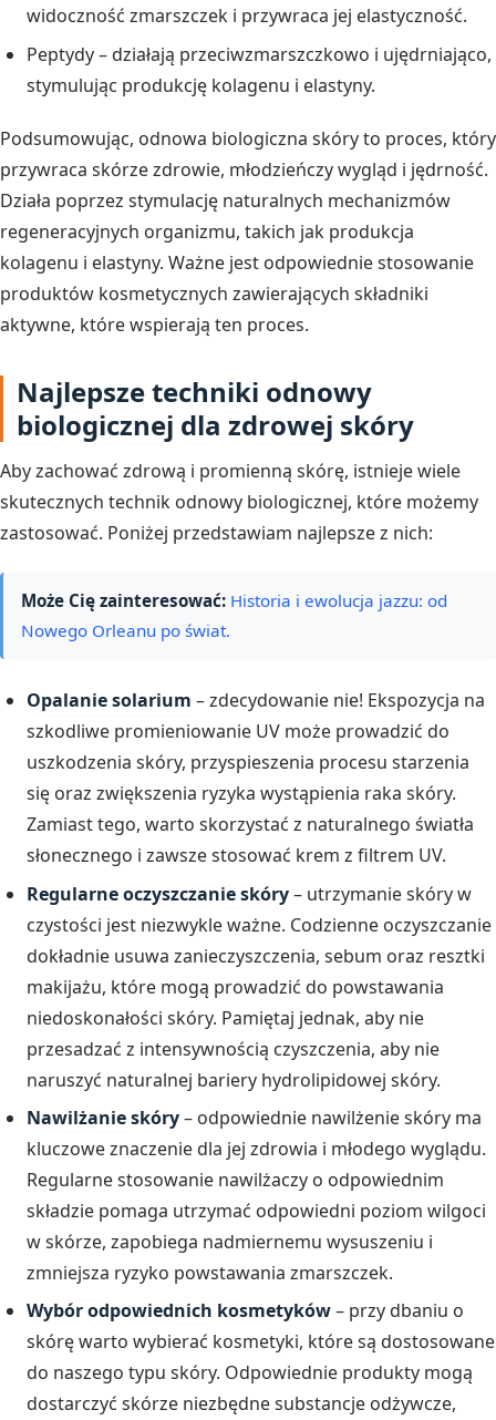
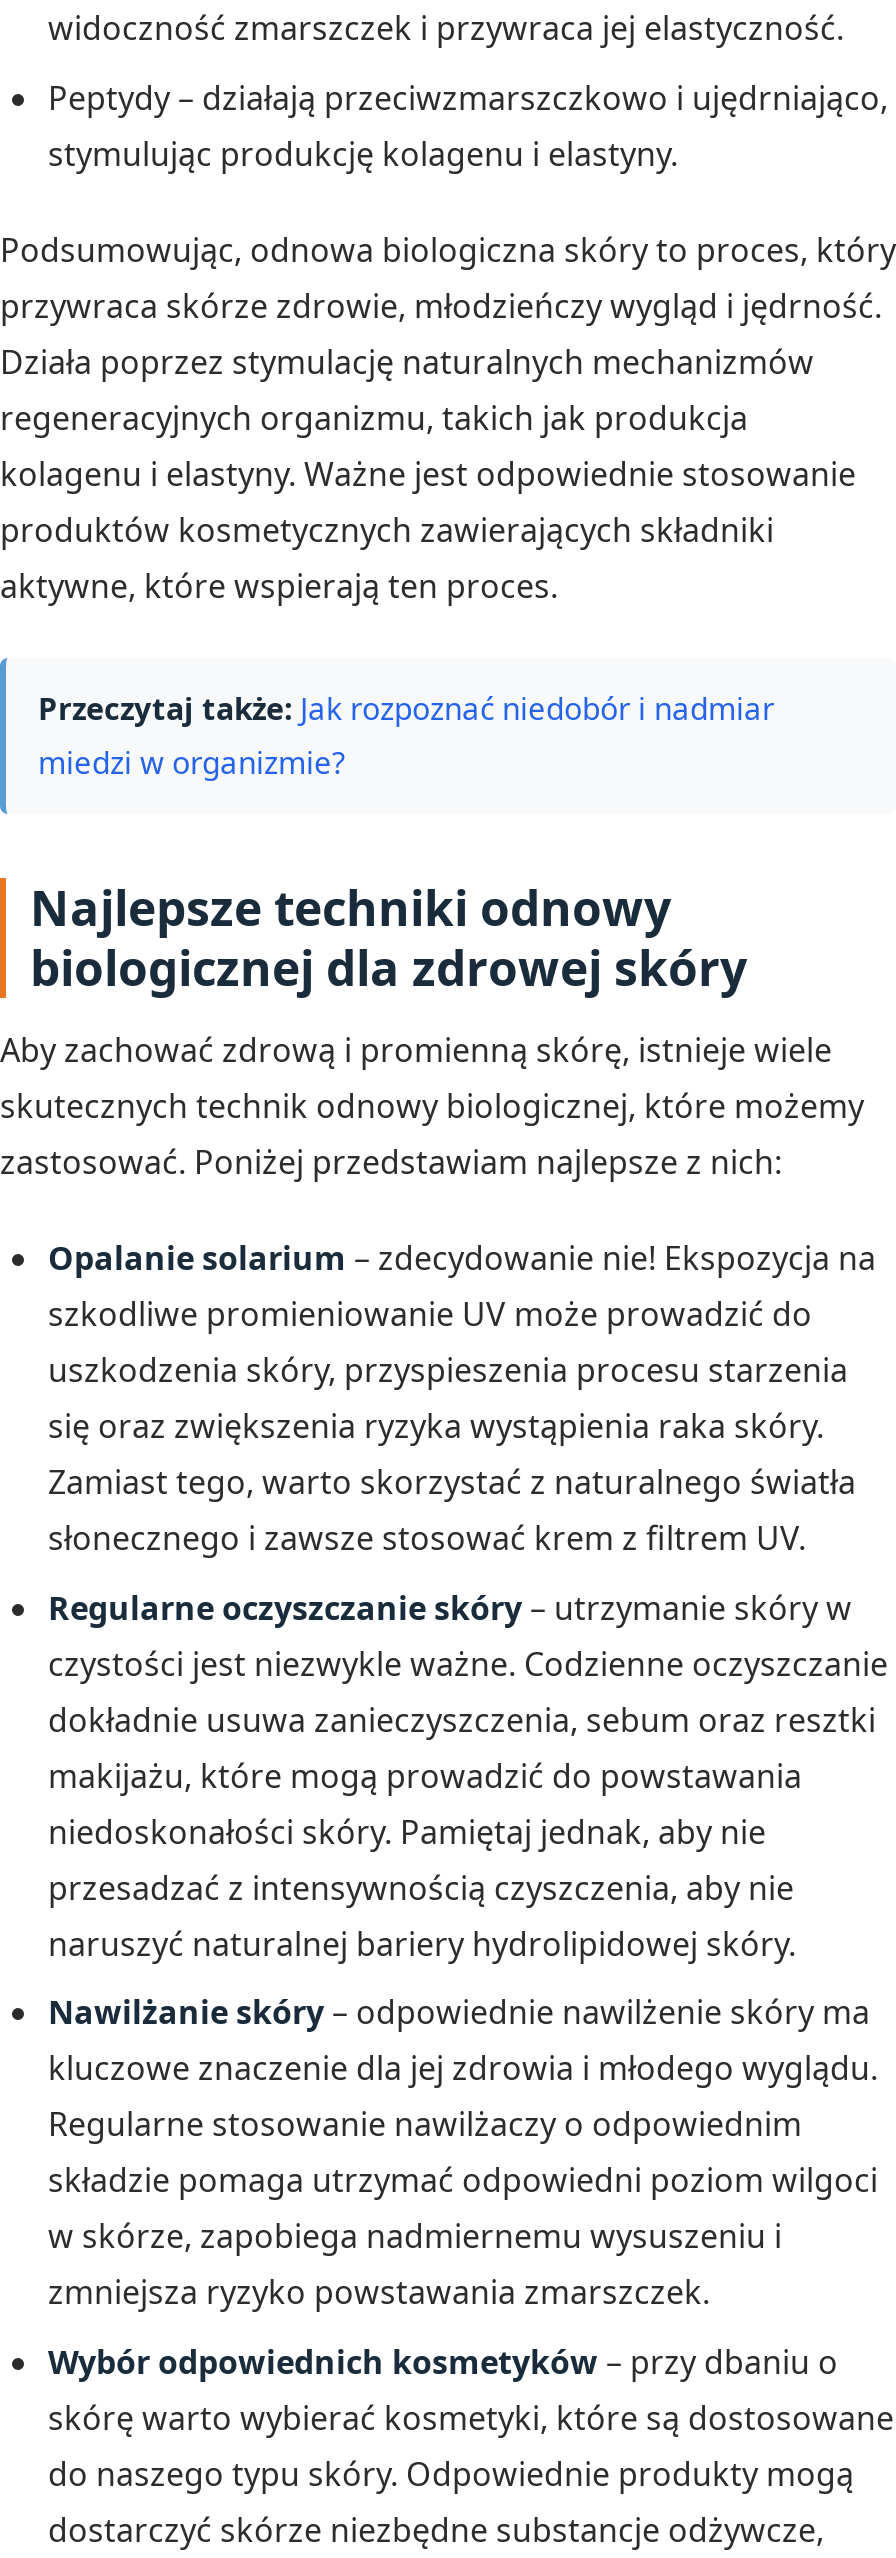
none -> [38,689,774,783] Przeczytaj także: Jak rozpoznać niedobór i nadmiar | miedzi w organizmie?
moved [0,373,478,545] -> [0,875,864,1185]: Najlepsze techniki odnowy | biologicznej dla zdrowej skóry | Aby zachować zdrową i promienną skórę, istnieje wiele | skutecznych technik odnowy biologicznej, które możemy | zastosować. Poniżej przedstawiam najlepsze z nich:
[21,590,447,642] Może Cię zainteresować: Historia i ewolucja jazzu: od | Nowego Orleanu po świat. -> none

